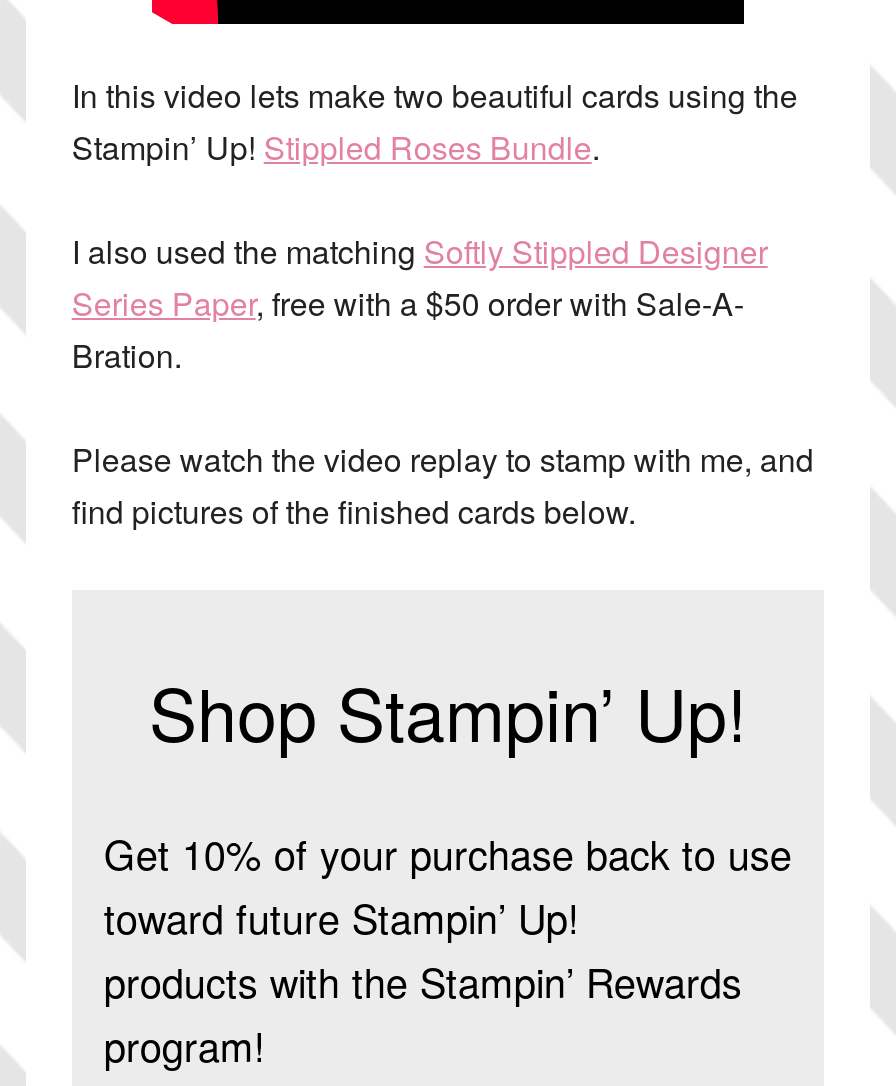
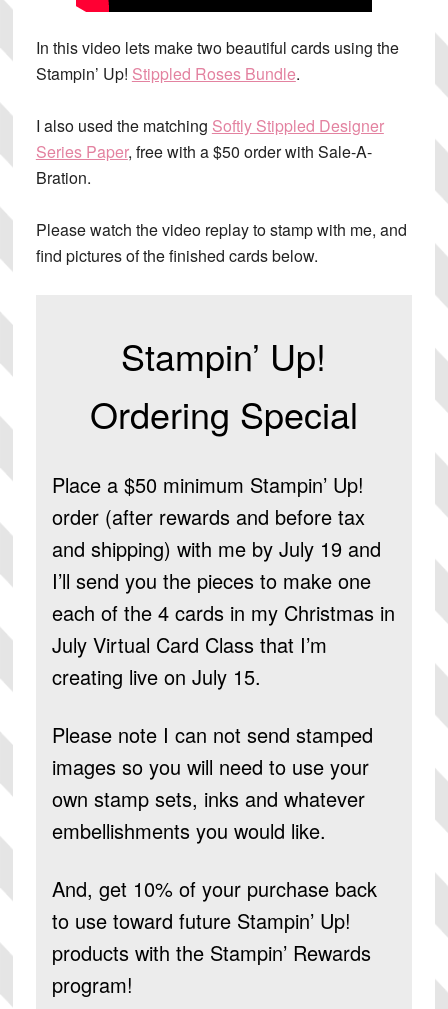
[104,660,792,946] Shop Stampin’ Up! | Get 10% of your purchase back to use | toward future Stampin’ Up! -> [52,330,395,935] Stampin’ Up! | Ordering Special | Place a $50 minimum Stampin’ Up! | order (after rewards and before tax | and shipping) with me by July 19 and | I’ll send you the pieces to make one | each of the 4 cards in my Christmas in | July Virtual Card Class that I’m | creating live on July 15. | Please note I can not send stamped | images so you will need to use your | own stamp sets, inks and whatever | embellishments you would like. | And, get 10% of your purchase back | to use toward future Stampin’ Up!

